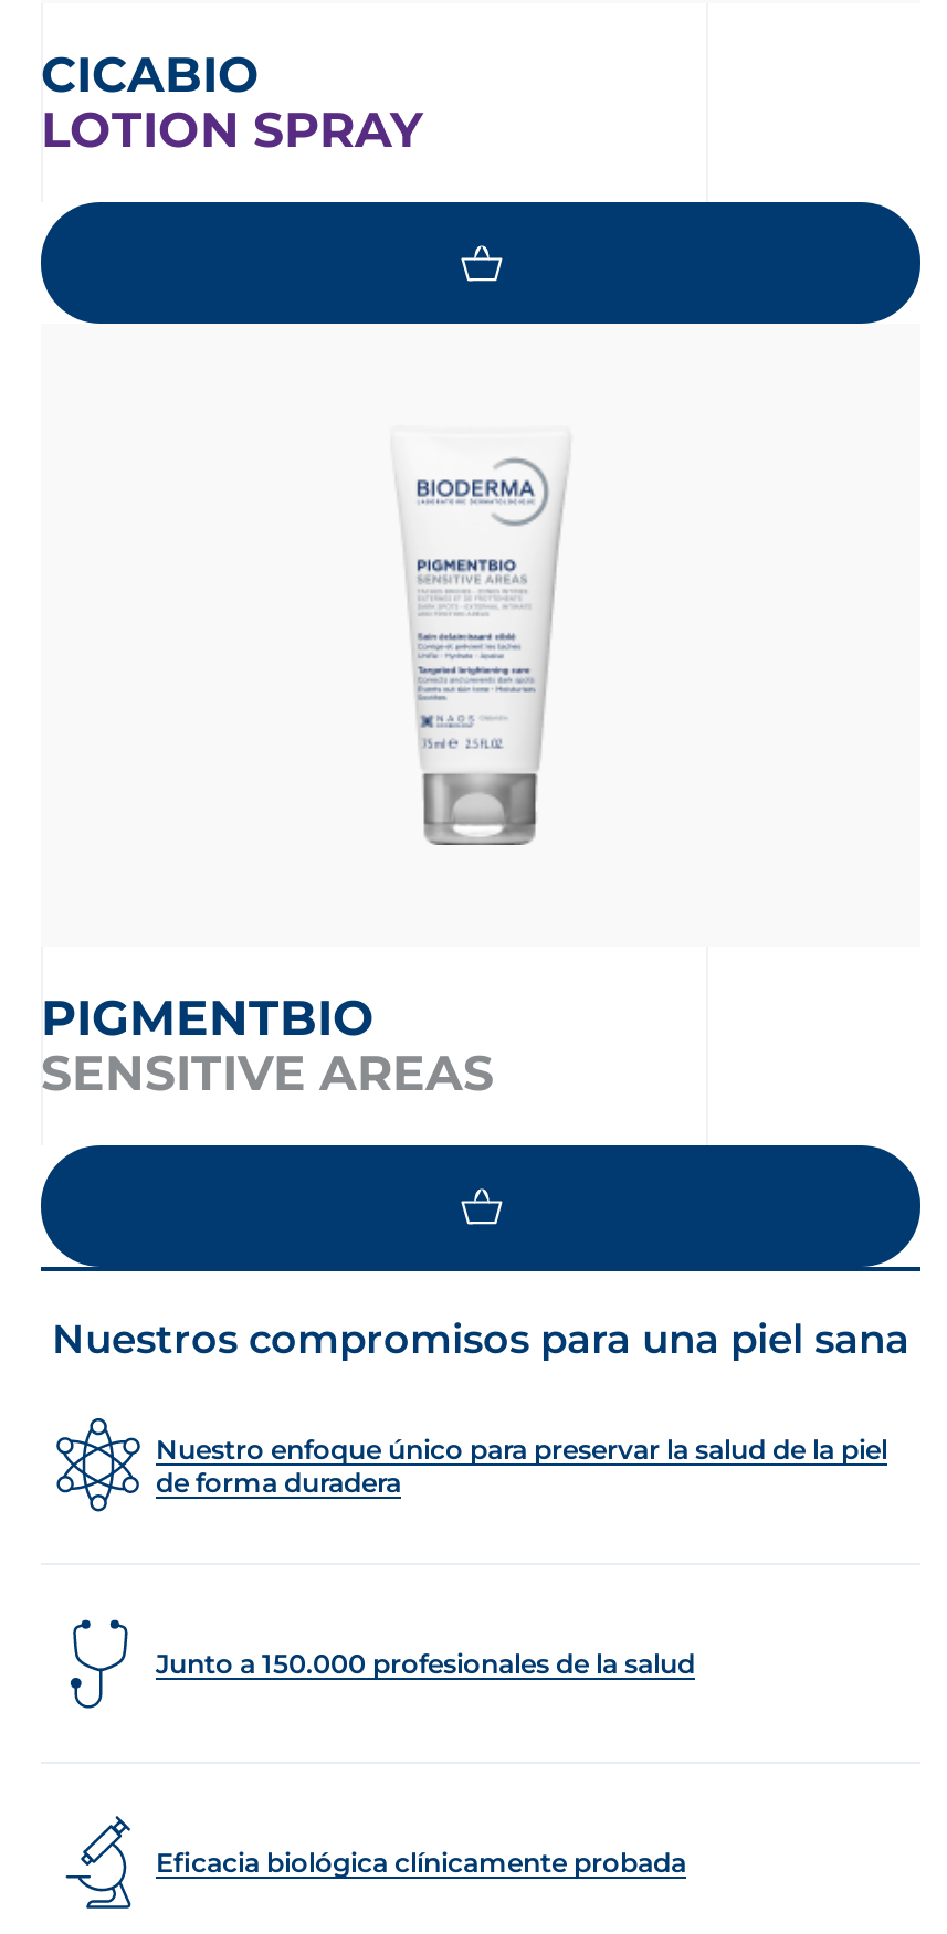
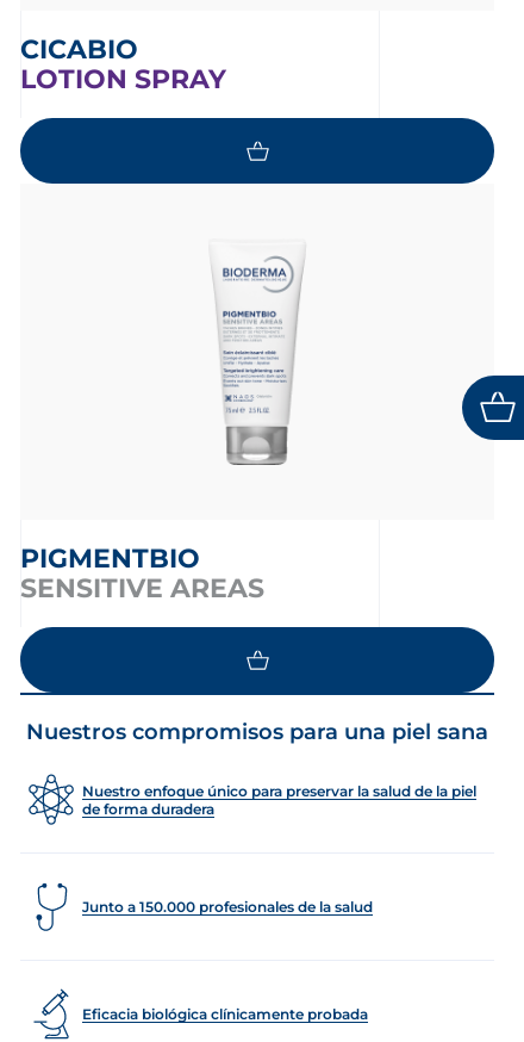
none -> [461,374,520,441] [image]

